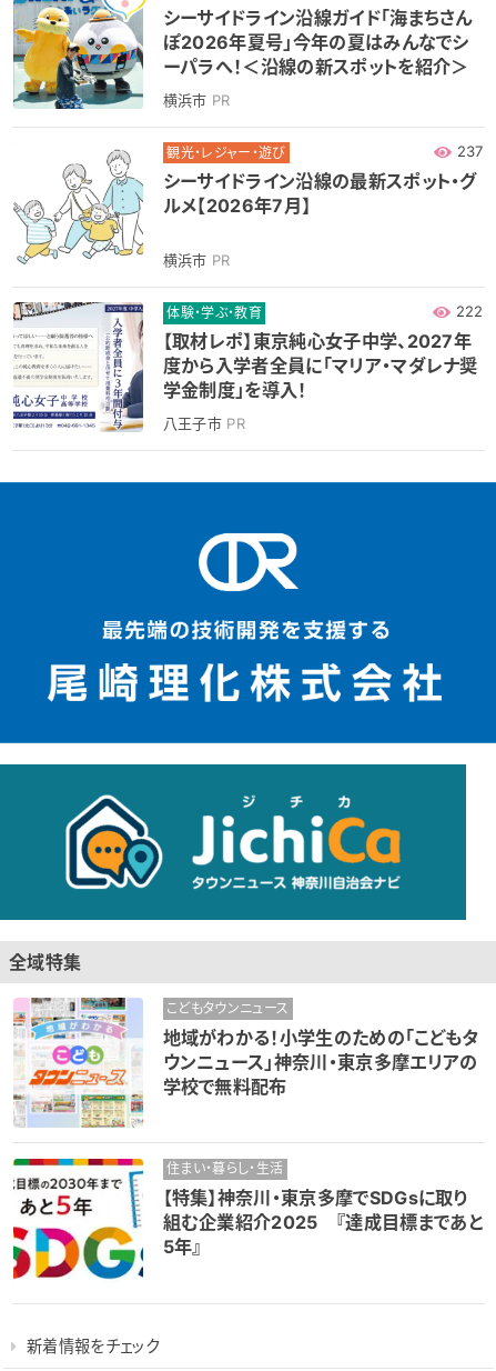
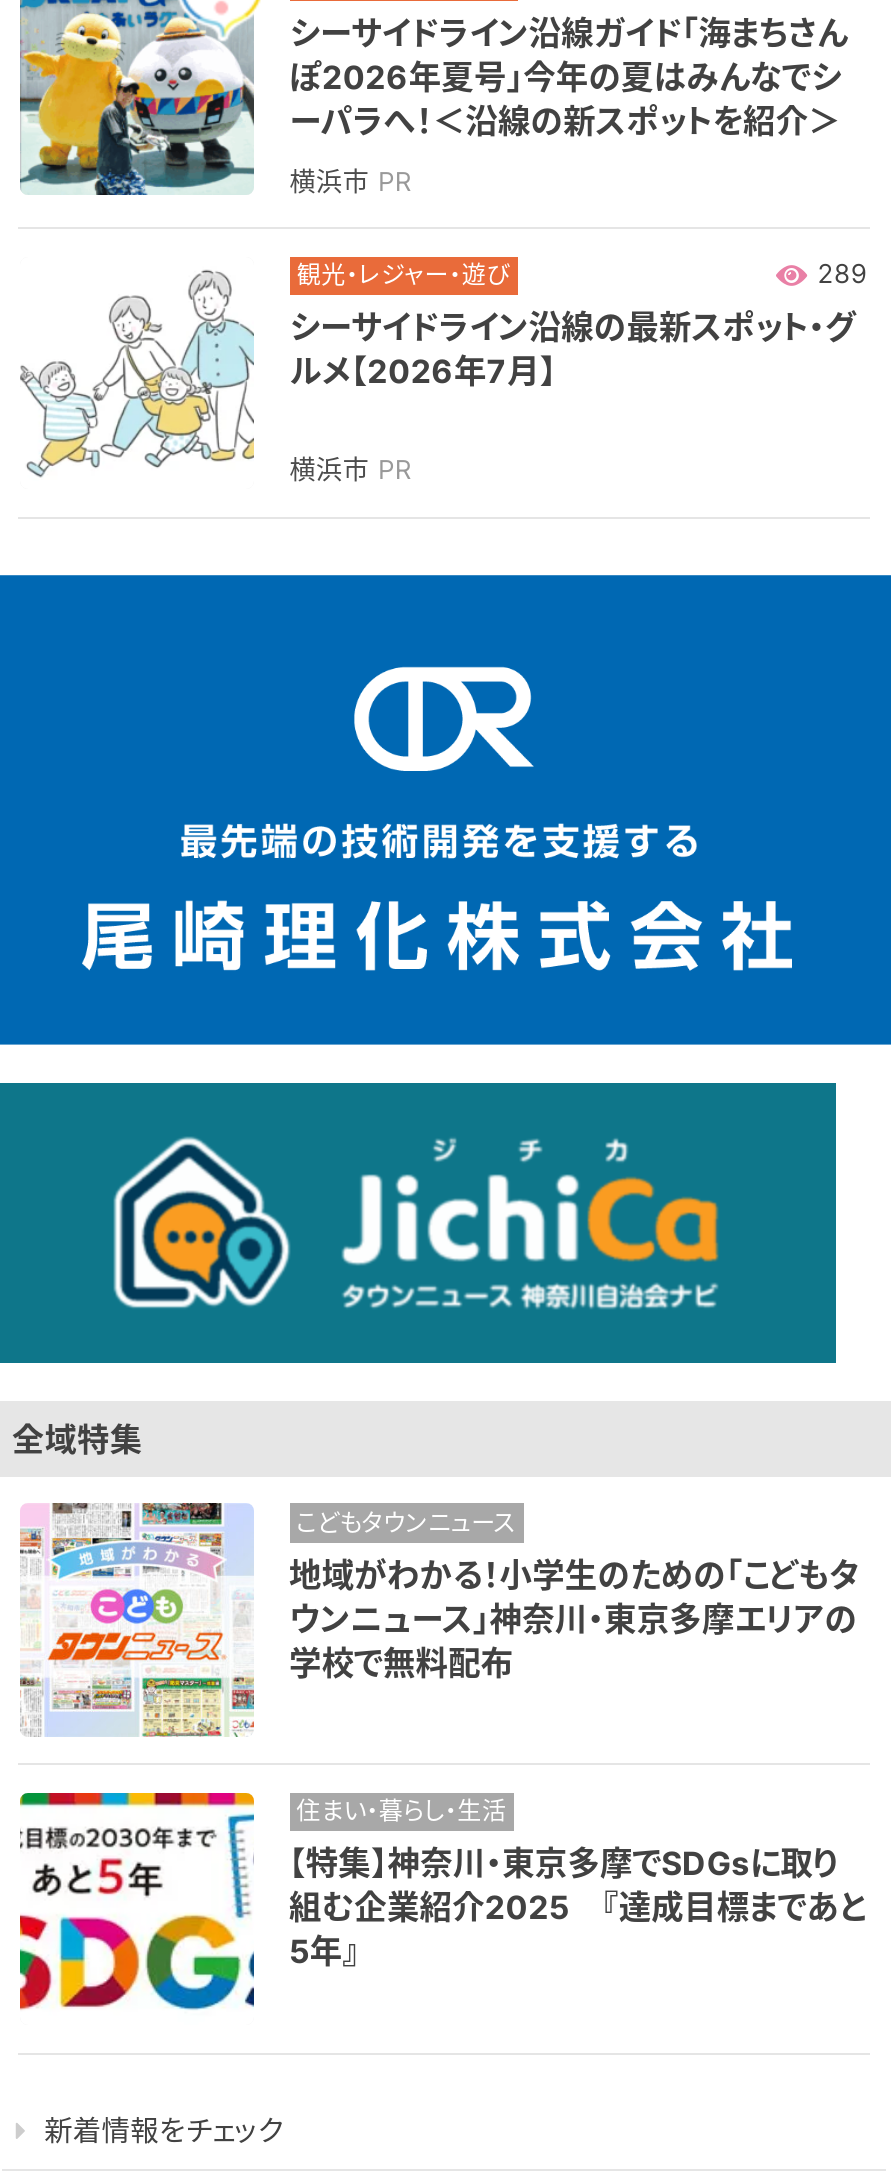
[452,142,483,160] 237 -> [809,256,867,288] 289
[12,301,483,432] [image] | 体験・学ぶ・教育 | 222 | 【取材レポ】東京純心女子中学、2027年 | 度から入学者全員に「マリア・マダレナ奨 | 学金制度」を導入！ | 八王子市PR -> none

